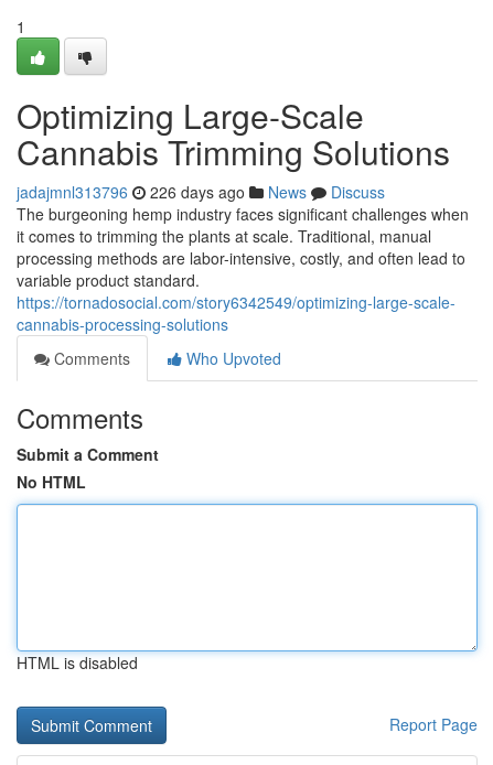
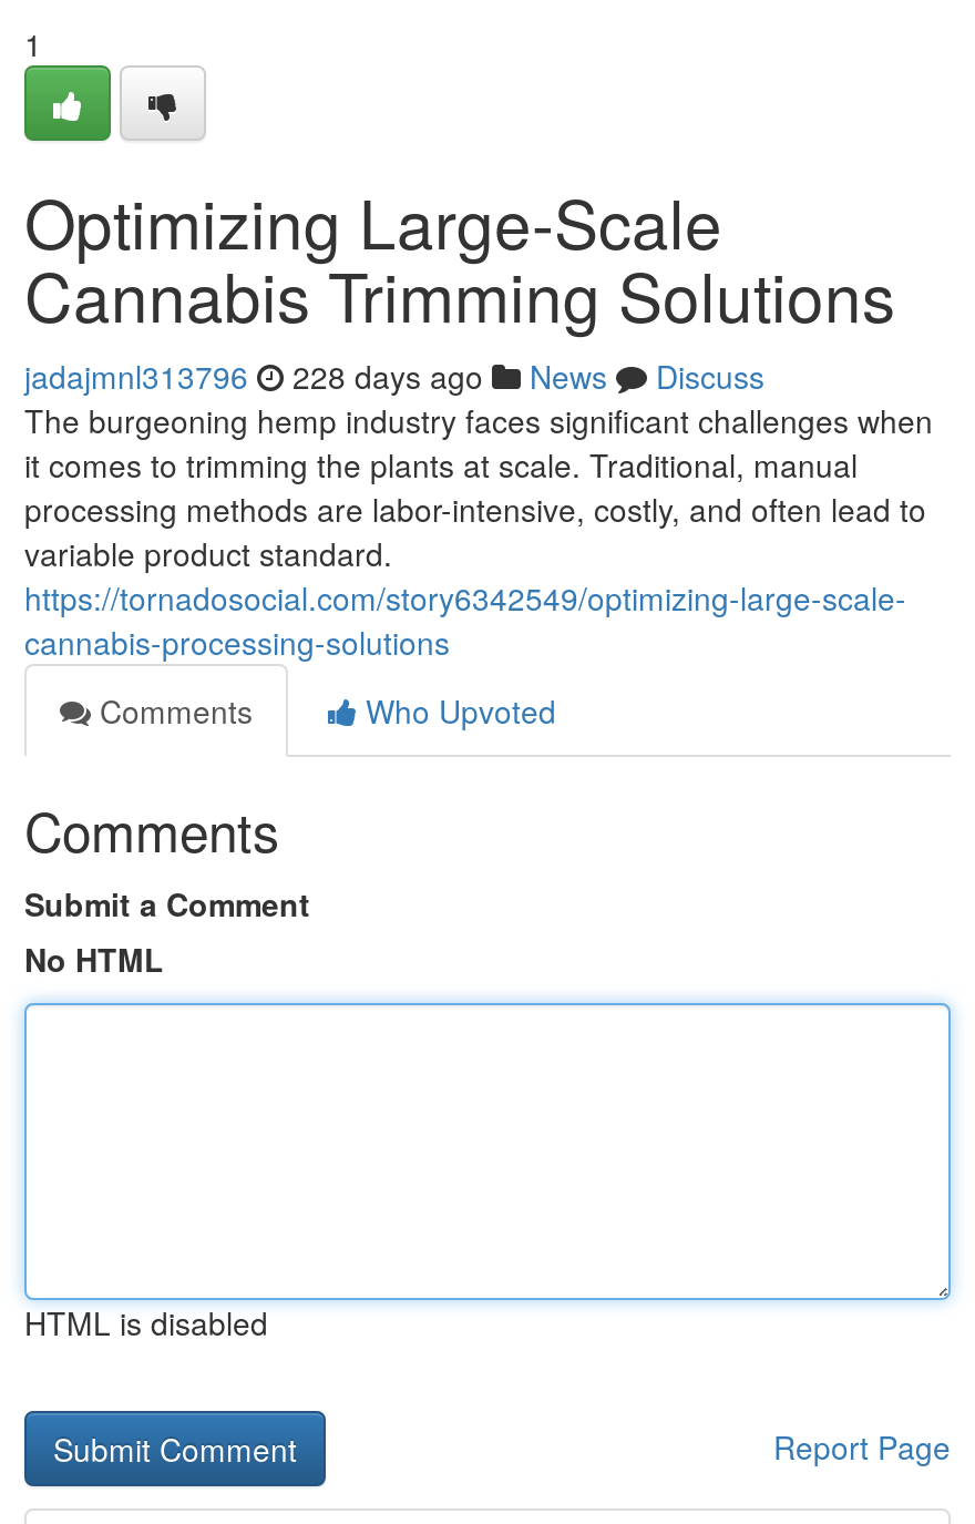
[17,181,385,203] jadajmnl313796 226 days ago News Discuss -> [24,354,764,398] jadajmnl313796 228 days ago News Discuss

